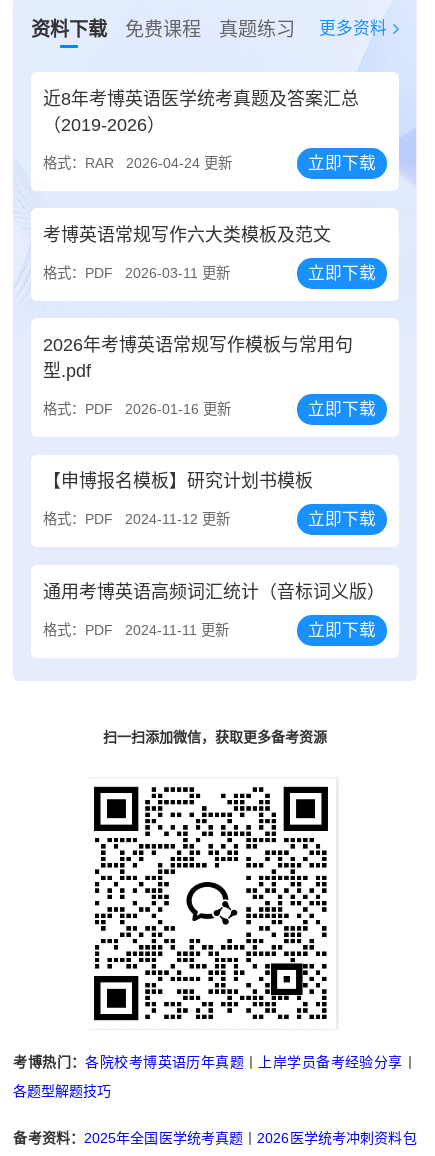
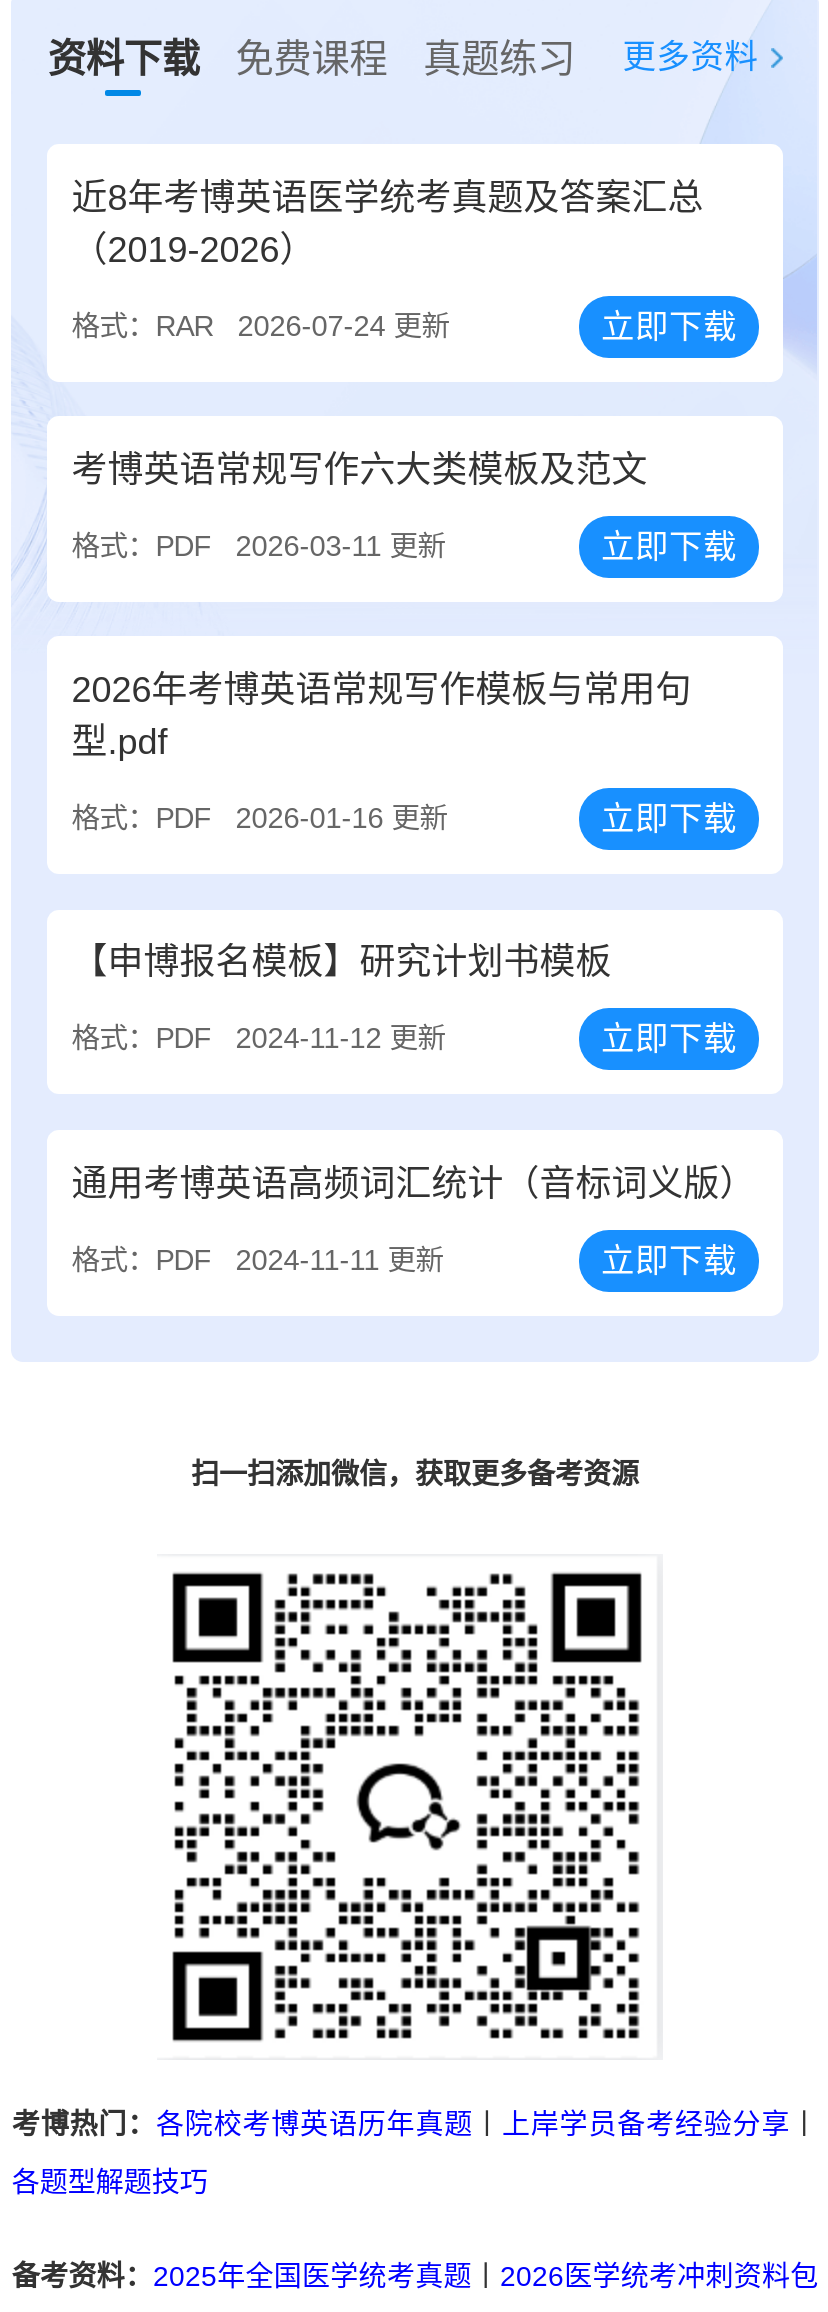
[43,155,232,171] 格式：RAR 2026-04-24 更新 -> [71,310,449,342] 格式：RAR 2026-07-24 更新

